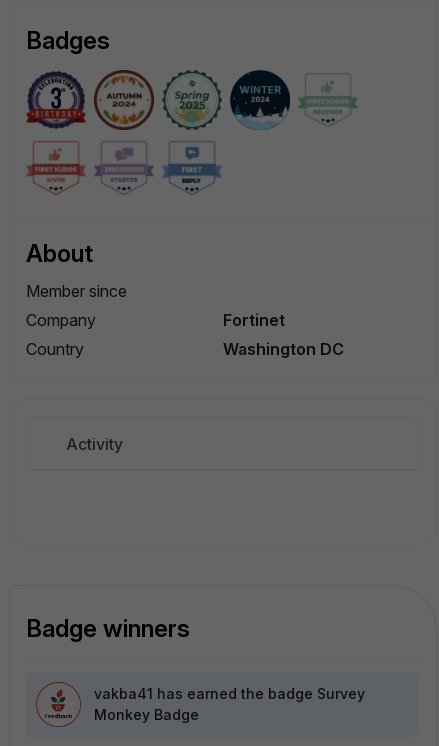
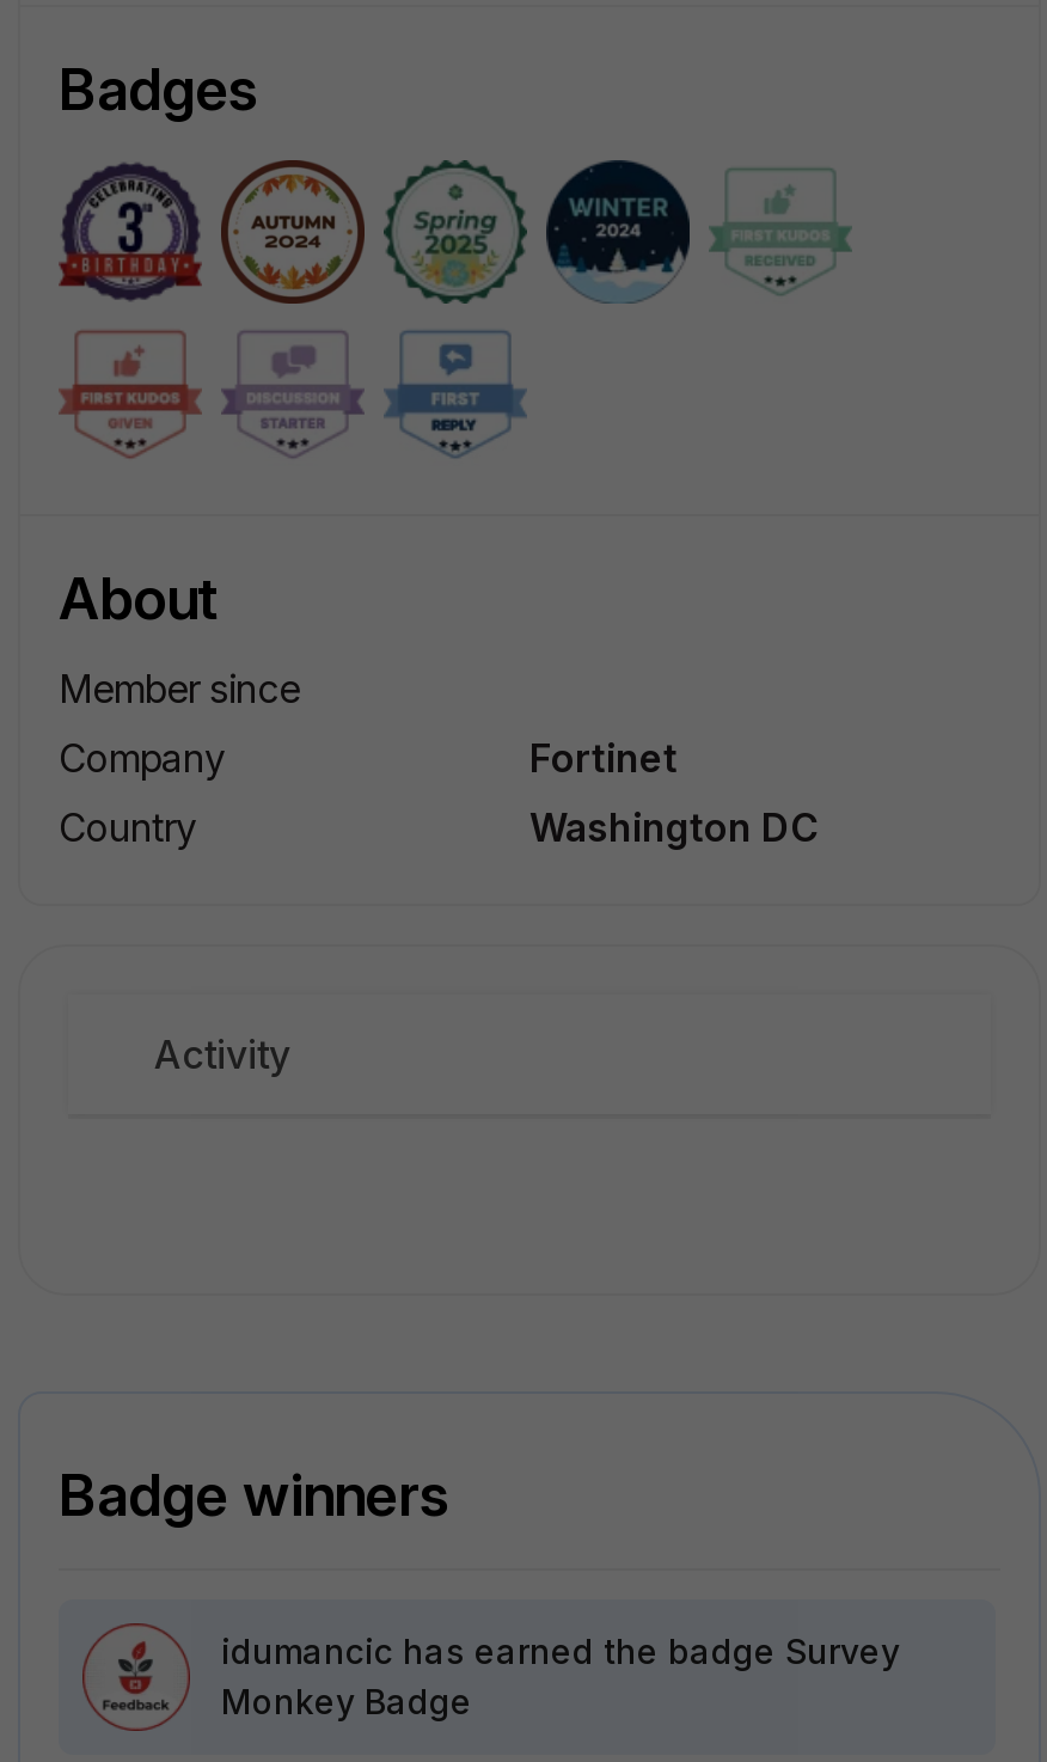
[94,685,365,702] vakba41 has earned the badge Survey -> [221,1631,900,1671] idumancic has earned the badge Survey

